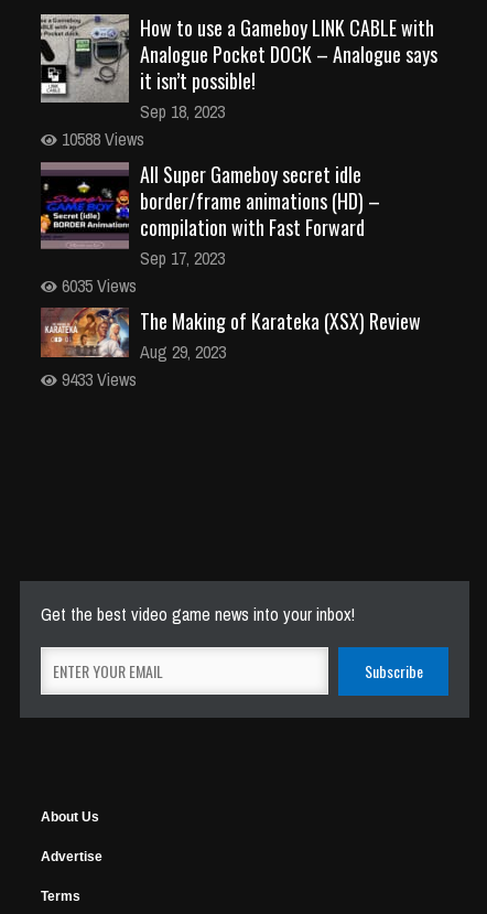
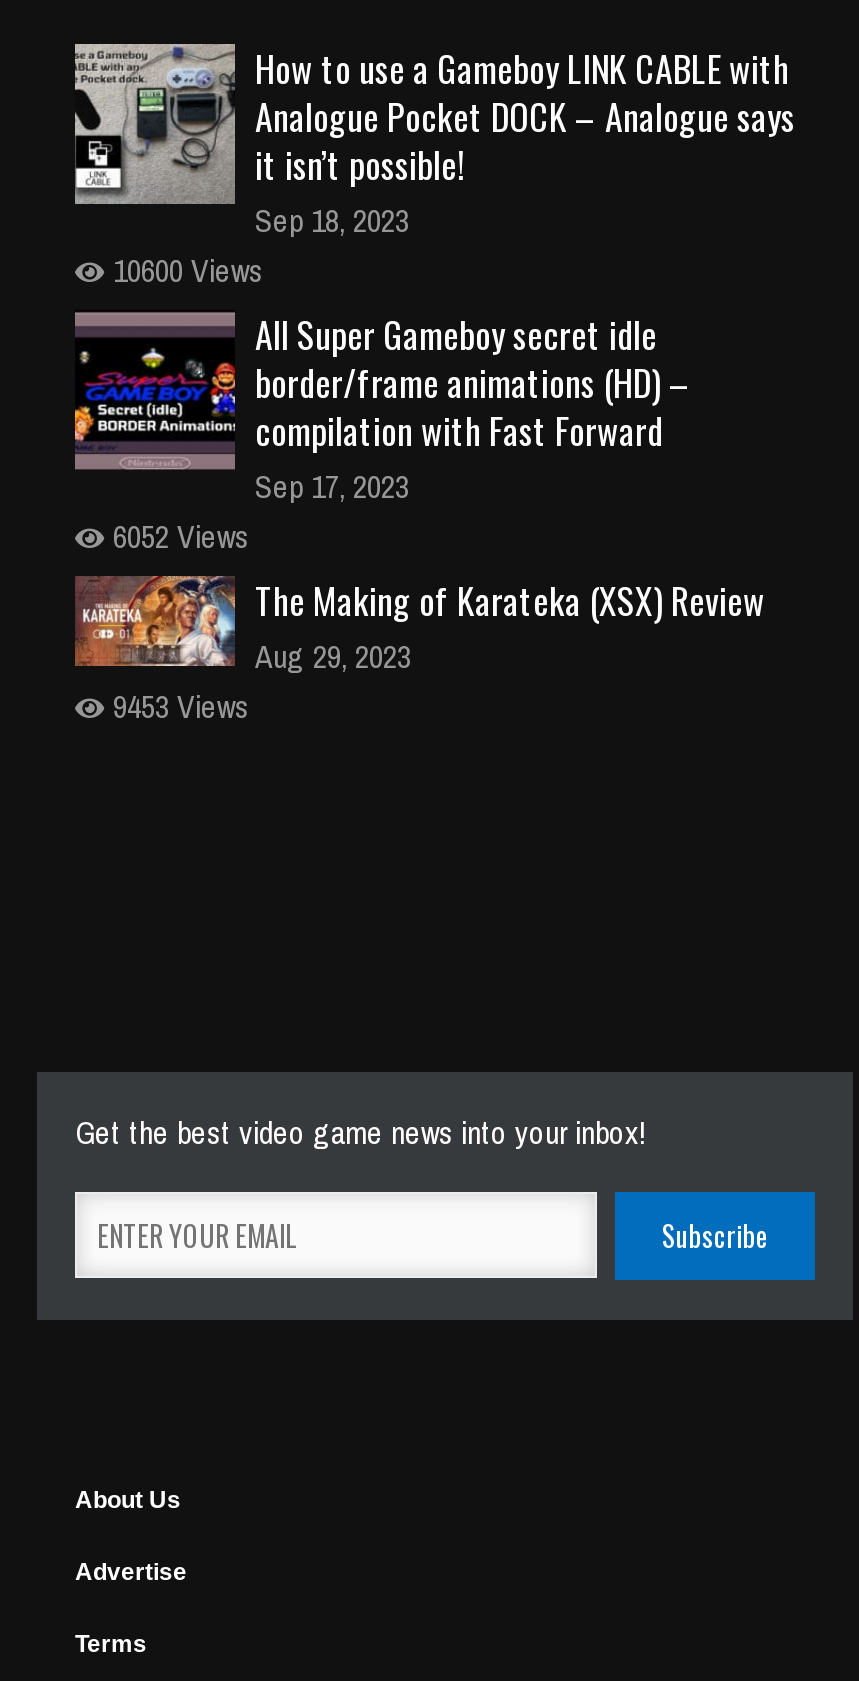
[57,127,144,151] 10588 Views -> [105,249,263,293] 10600 Views
[57,273,137,297] 6035 Views -> [105,515,249,559] 6052 Views
[57,367,137,391] 9433 Views -> [105,685,249,729] 9453 Views

